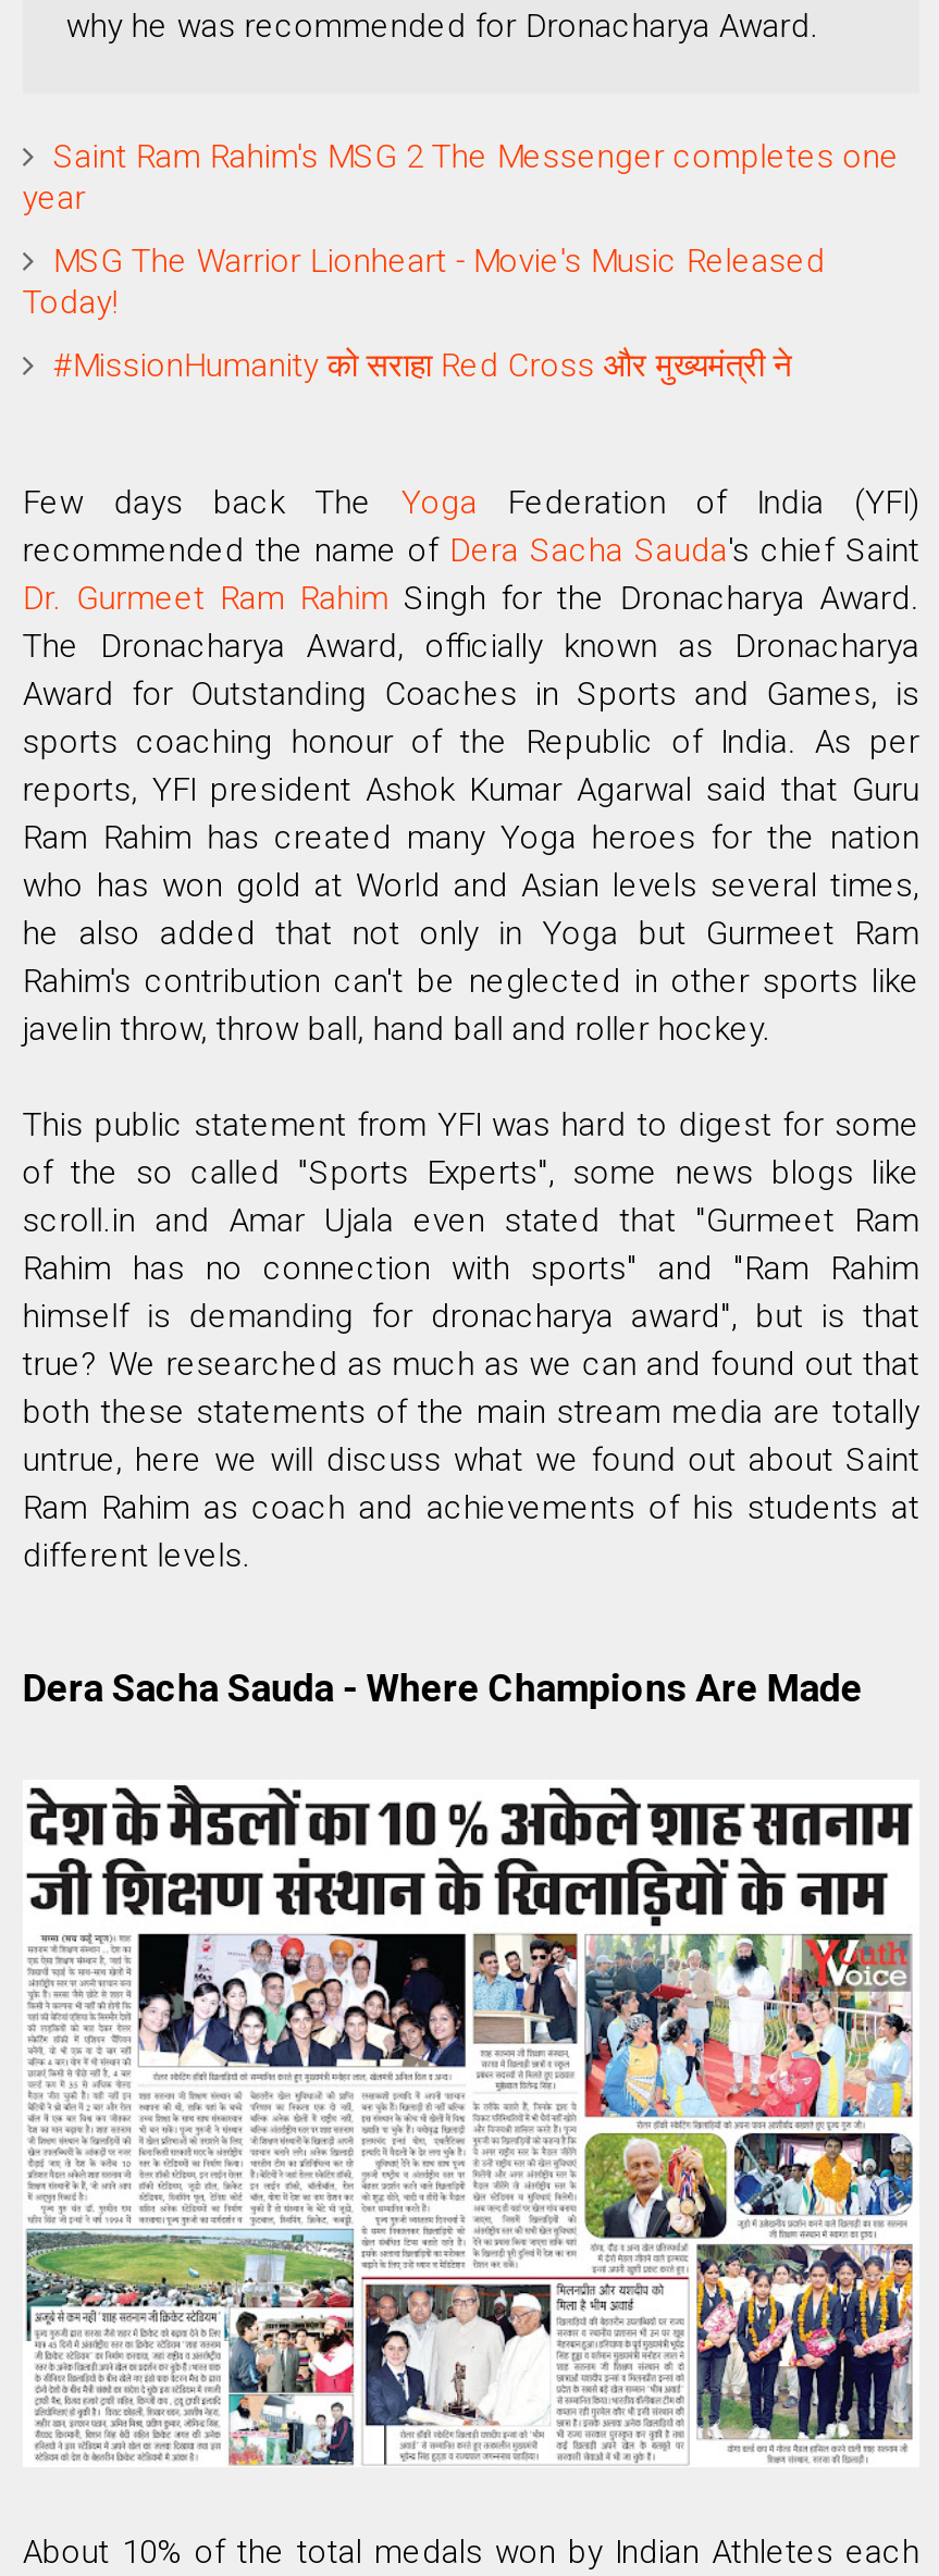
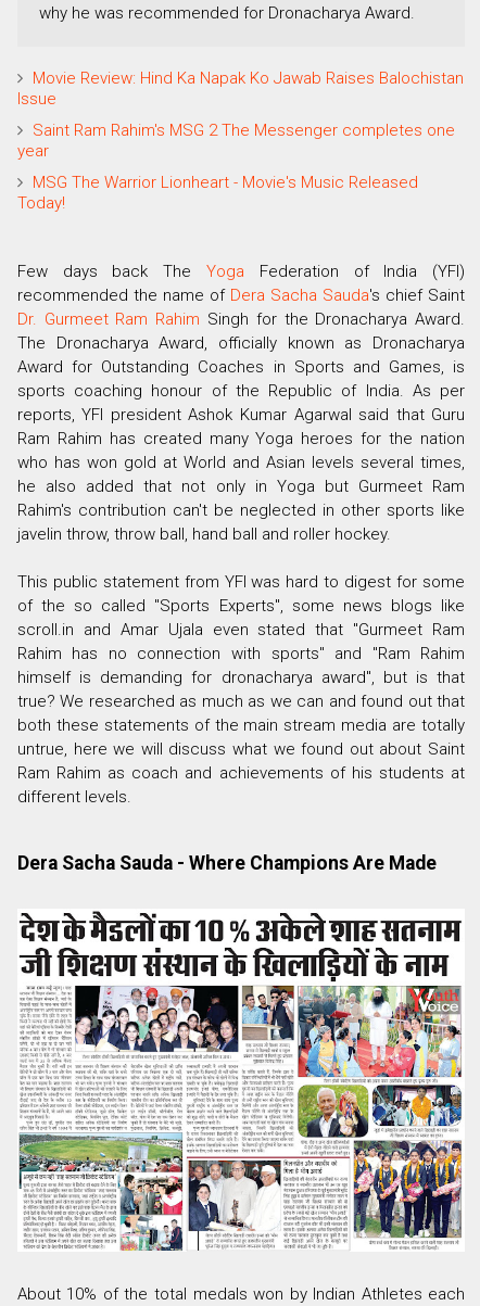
none -> [17,68,464,108] Movie Review: Hind Ka Napak Ko Jawab Raises Balochistan | Issue
moved [23,136,900,321] -> [17,120,455,212]: Saint Ram Rahim's MSG 2 The Messenger completes one | year | MSG The Warrior Lionheart - Movie's Music Released | Today!
[53,345,793,384] #MissionHumanity को सराहा Red Cross और मुख्यमंत्री ने -> none

